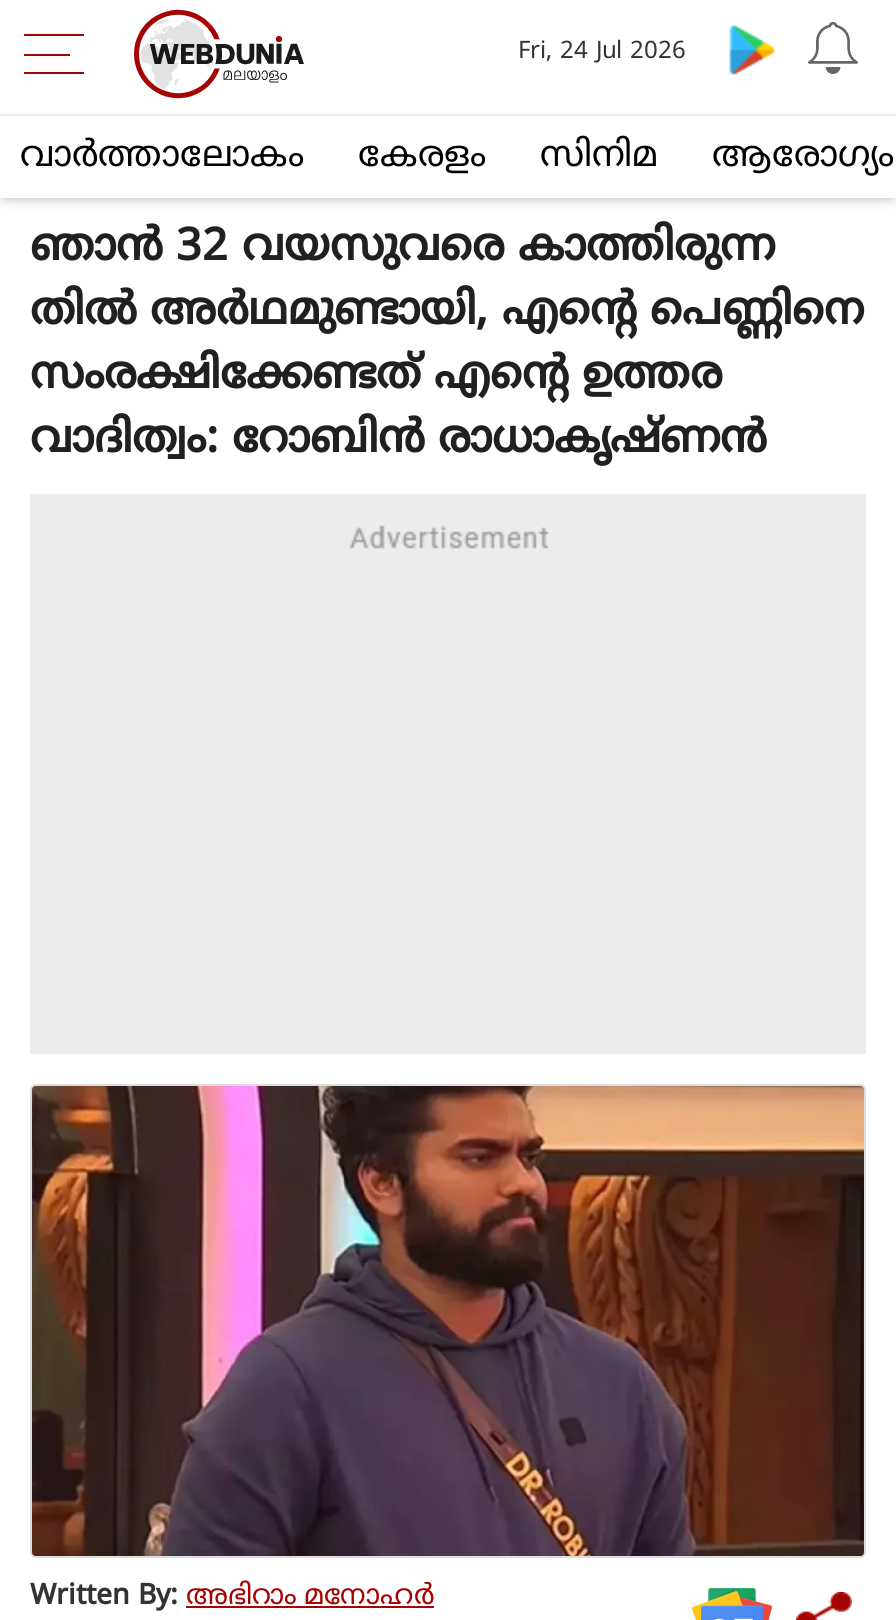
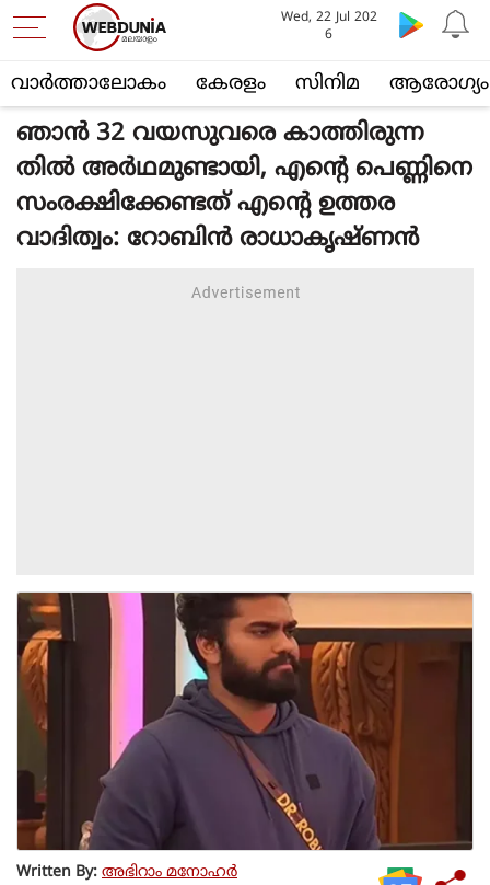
[518,38,686,68] Fri, 24 Jul 2026 -> [281,10,377,44] Wed, 22 Jul 202 | 6

